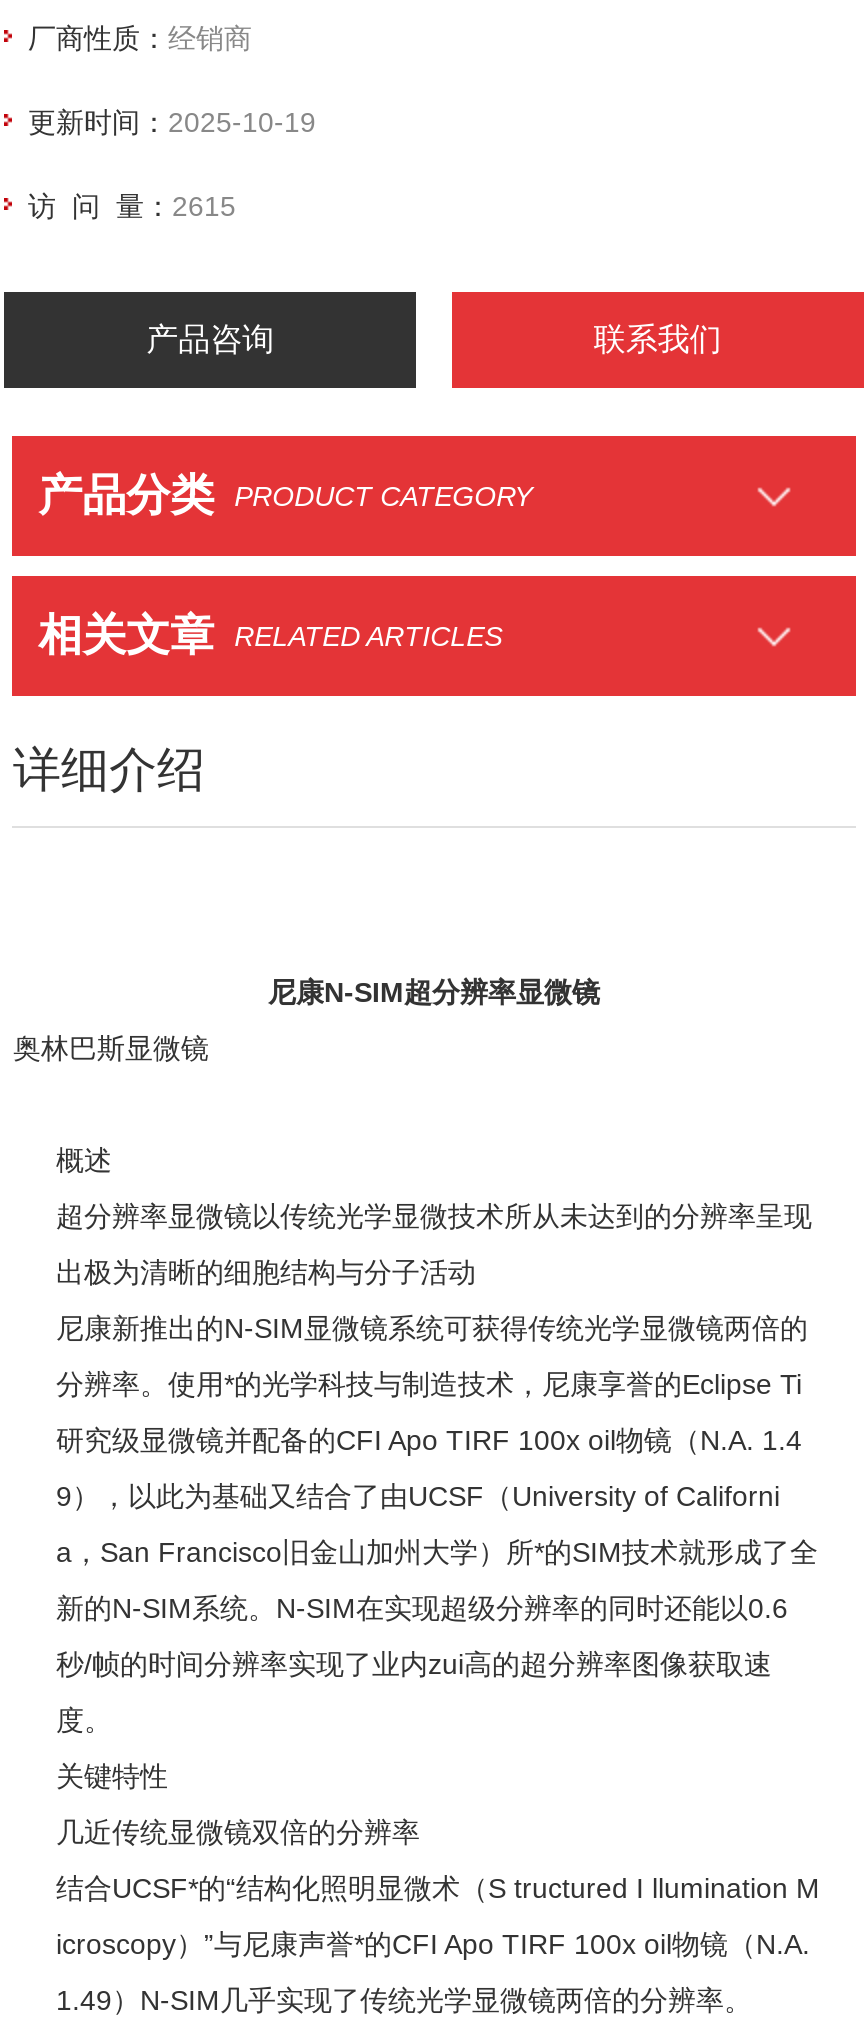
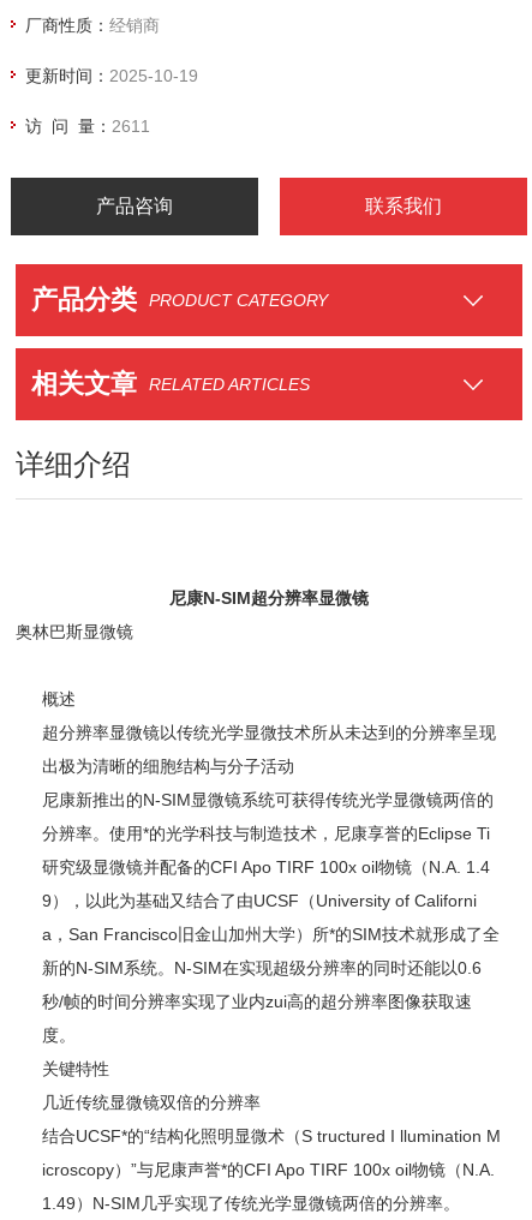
[28,190,236,222] 访 问 量：2615 -> [25,116,150,136] 访 问 量：2611

